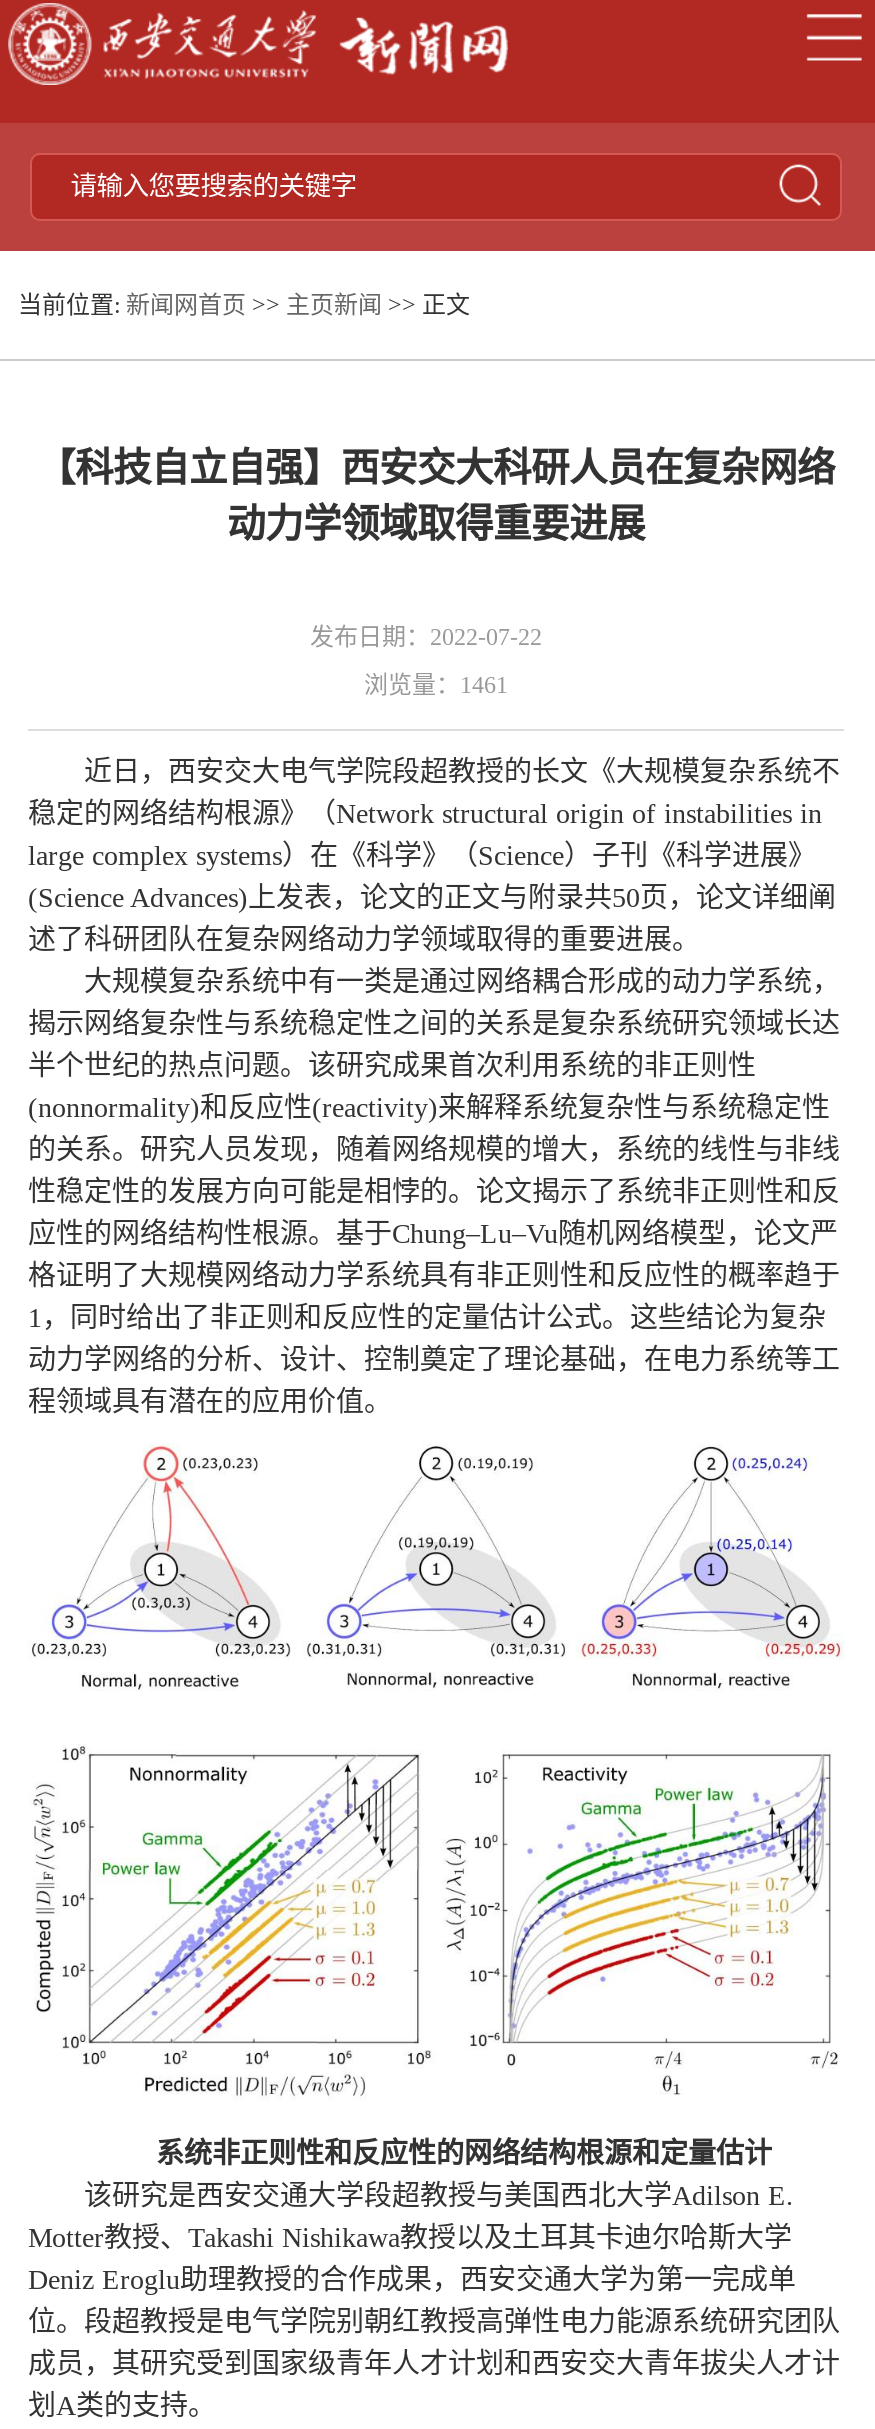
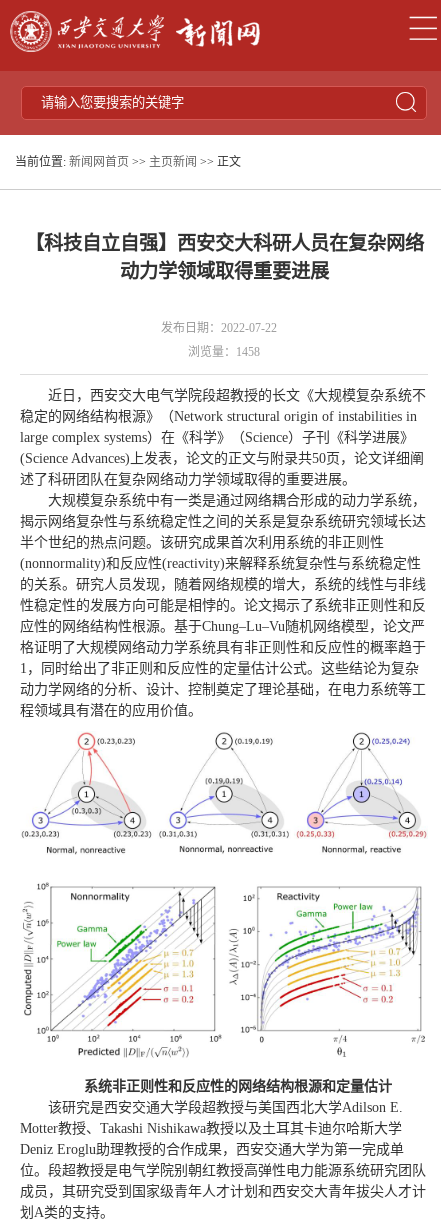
[364,671,508,699] 浏览量：1461 -> [188,345,260,359] 浏览量：1458

